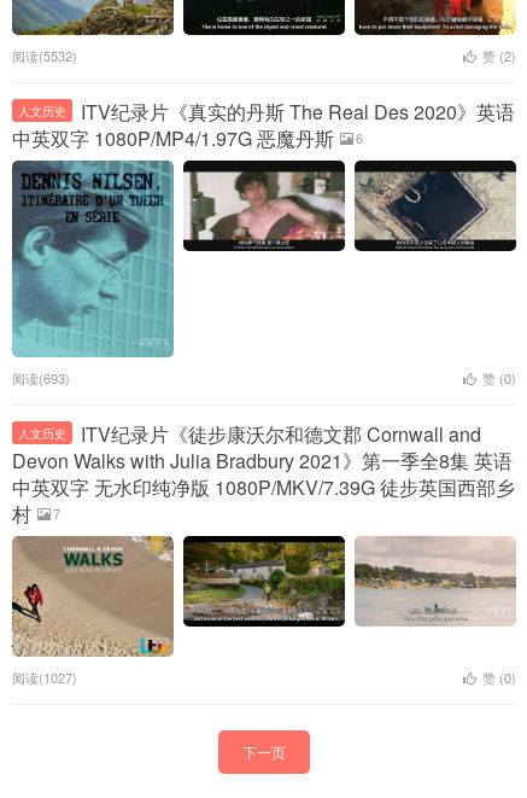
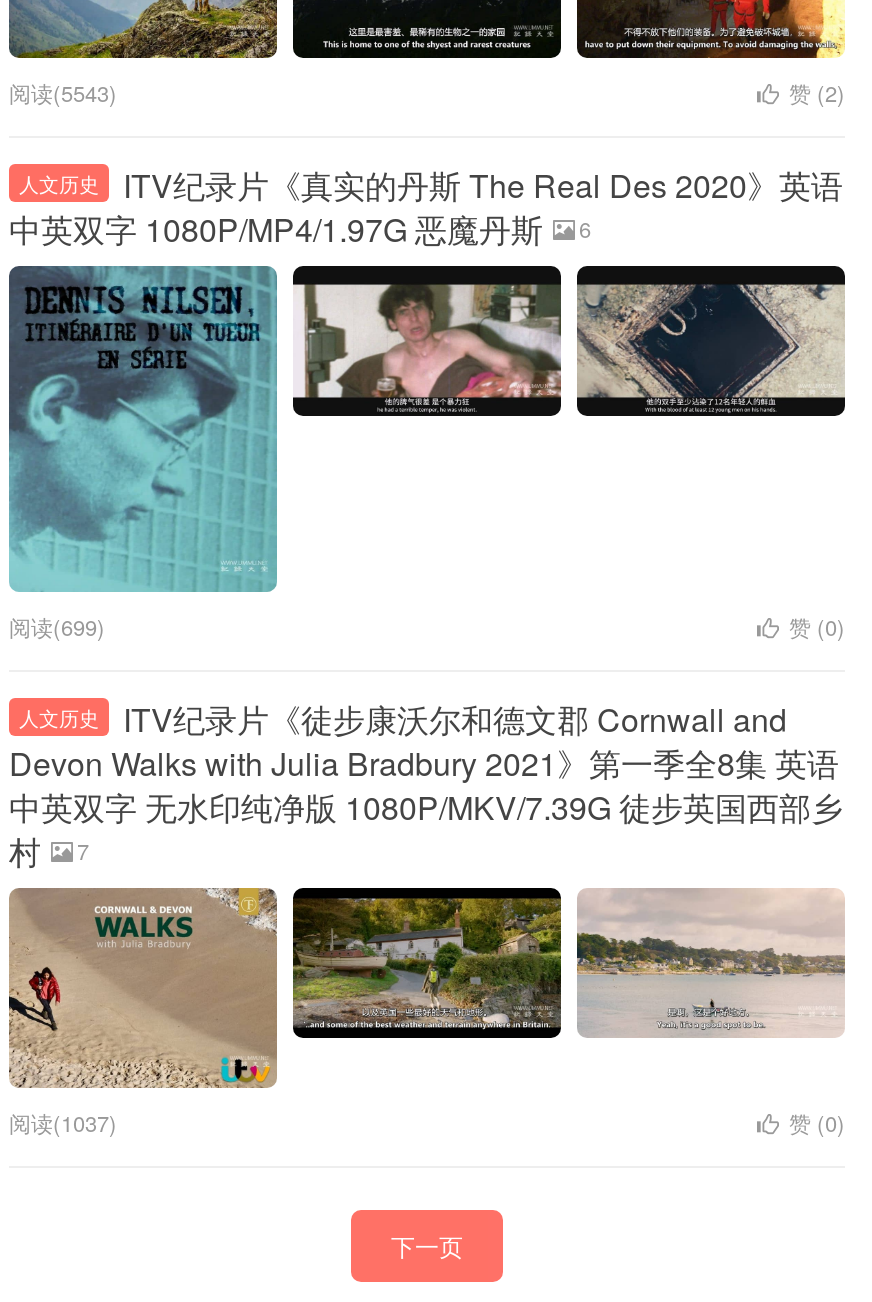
[12,45,77,65] 阅读(5532) -> [9,75,117,107] 阅读(5543)
[12,368,70,387] 阅读(693) -> [9,609,105,641] 阅读(699)
[12,668,77,687] 阅读(1027) -> [9,1107,117,1139] 阅读(1037)

